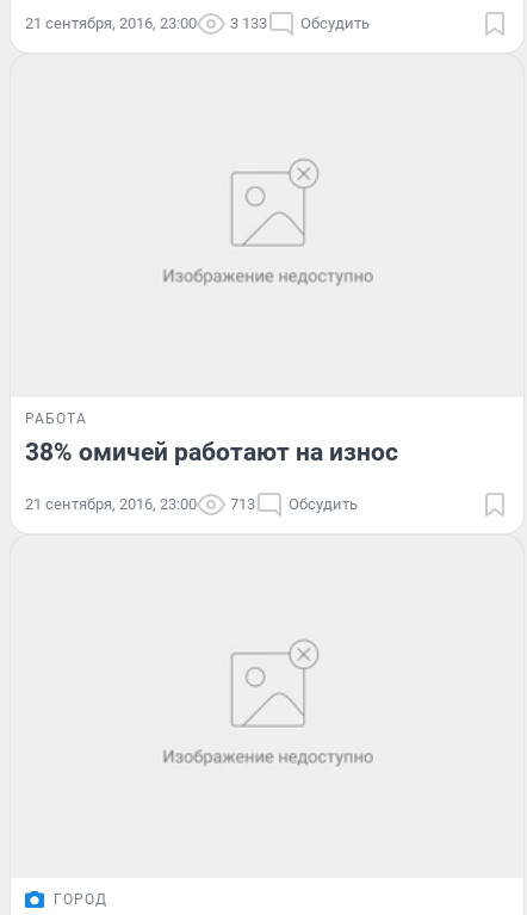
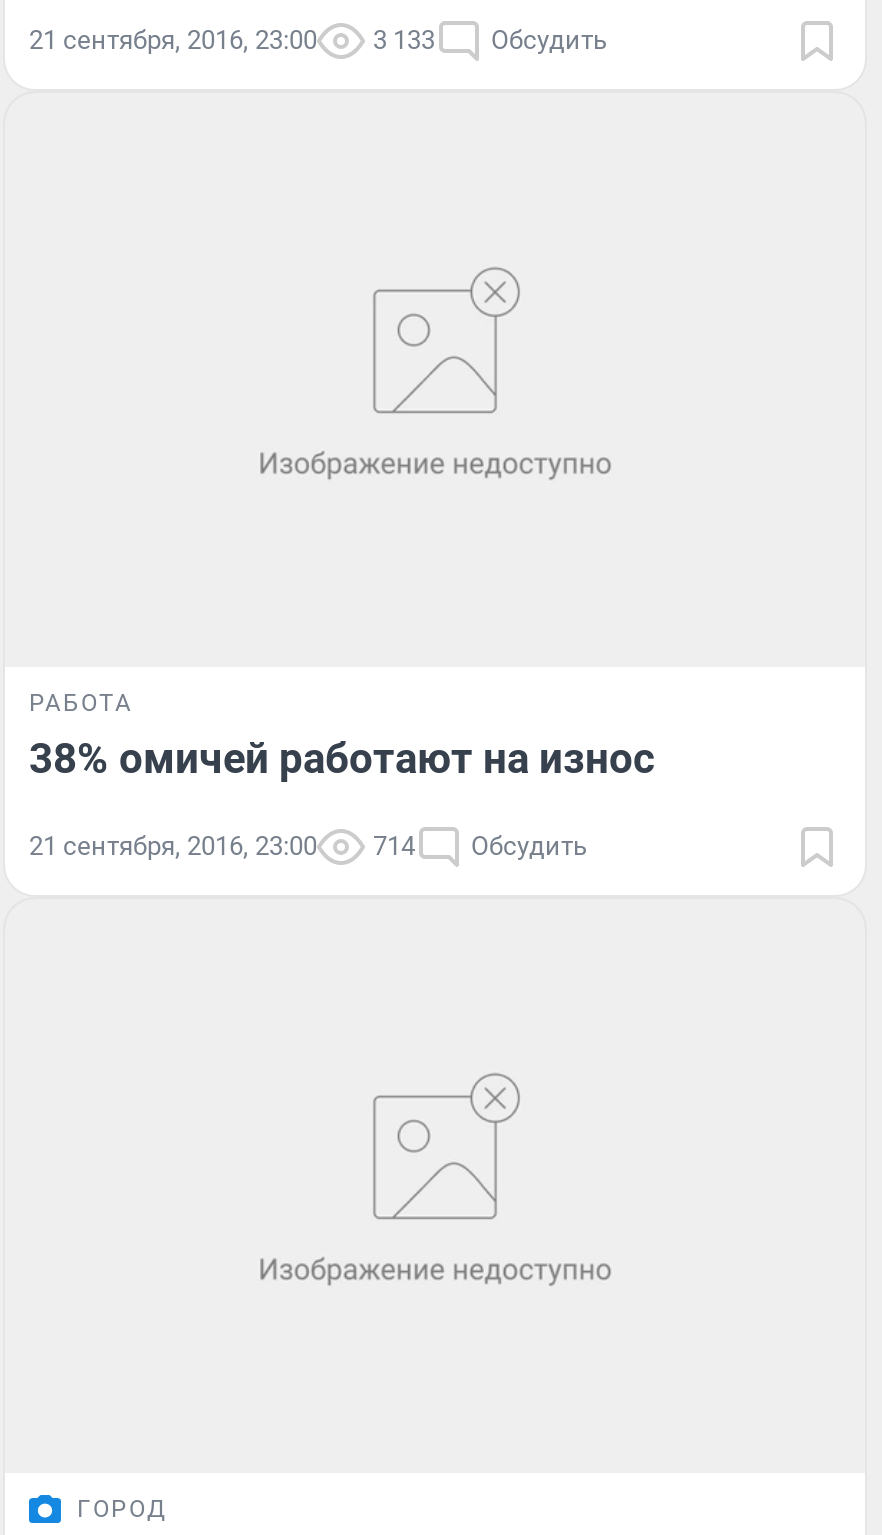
[25,495,358,513] 21 сентября, 2016, 23:00 713 Обсудить -> [29,831,587,861] 21 сентября, 2016, 23:00 714 Обсудить

